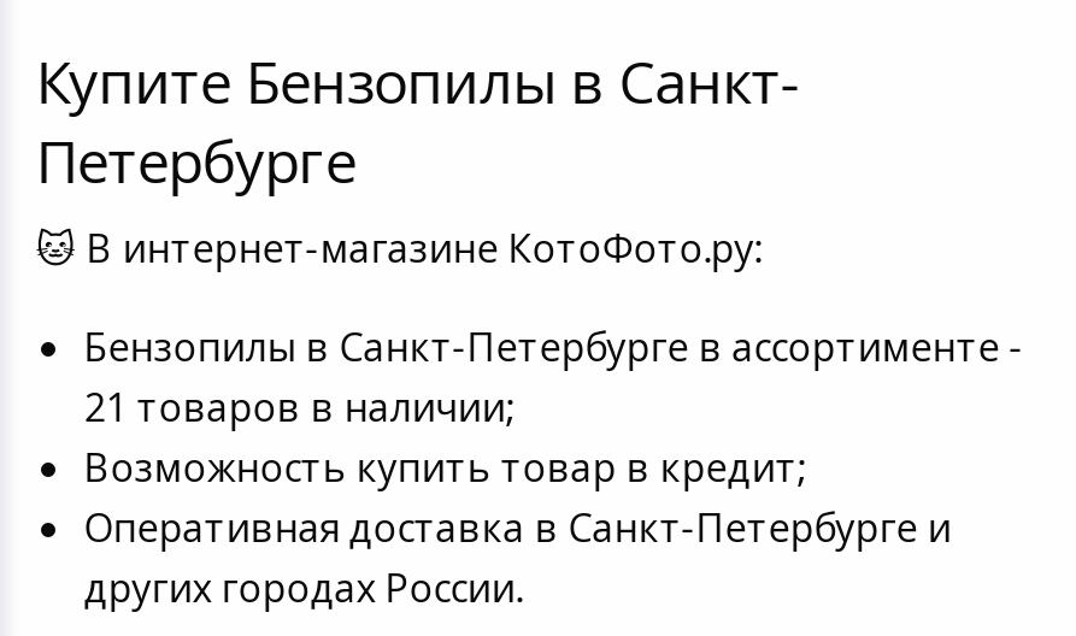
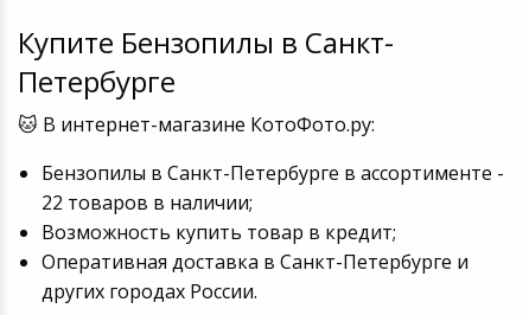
[84,382,513,435] 21 товаров в наличии; -> [41,189,252,215] 22 товаров в наличии;

